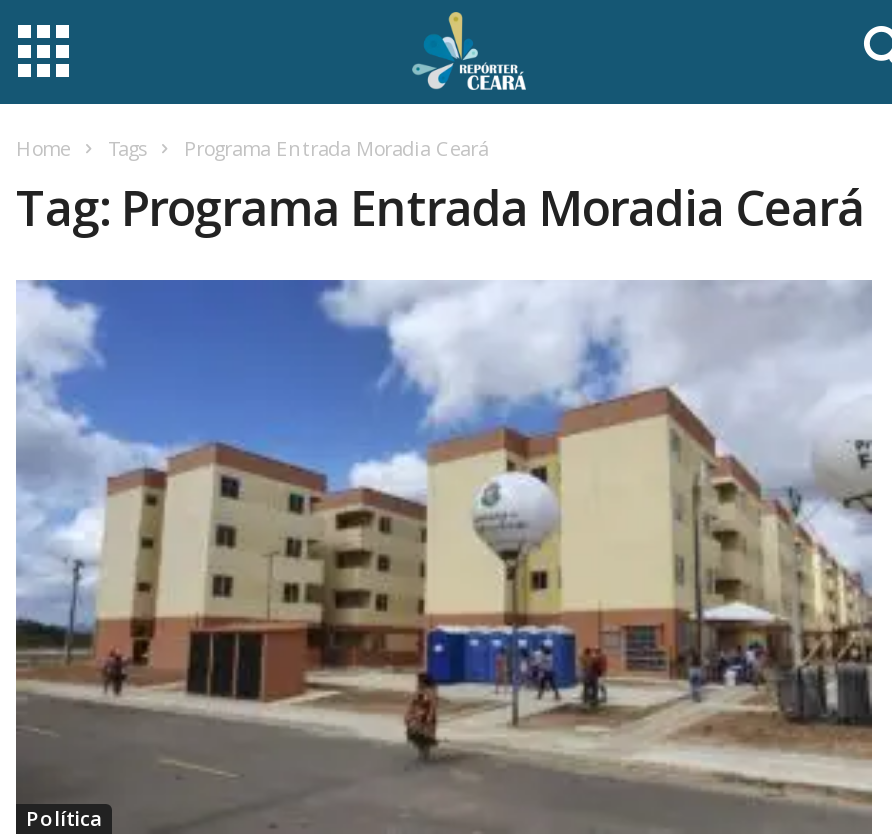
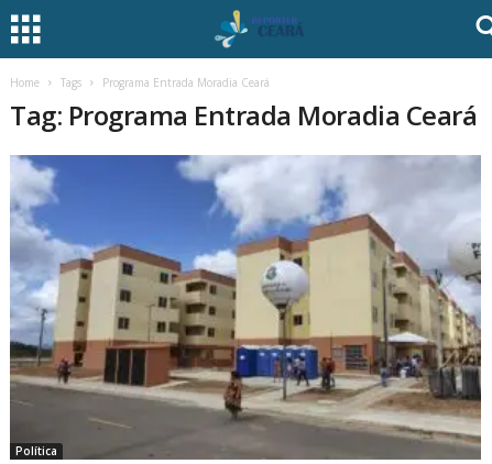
[390,10,528,92] [image] -> [215,8,291,51] [image]

